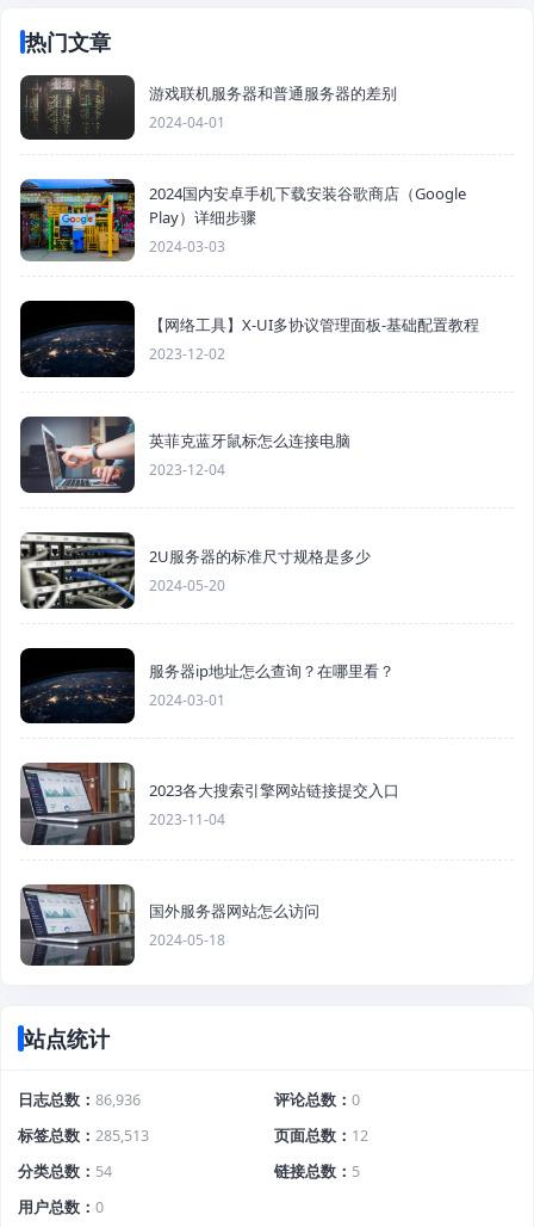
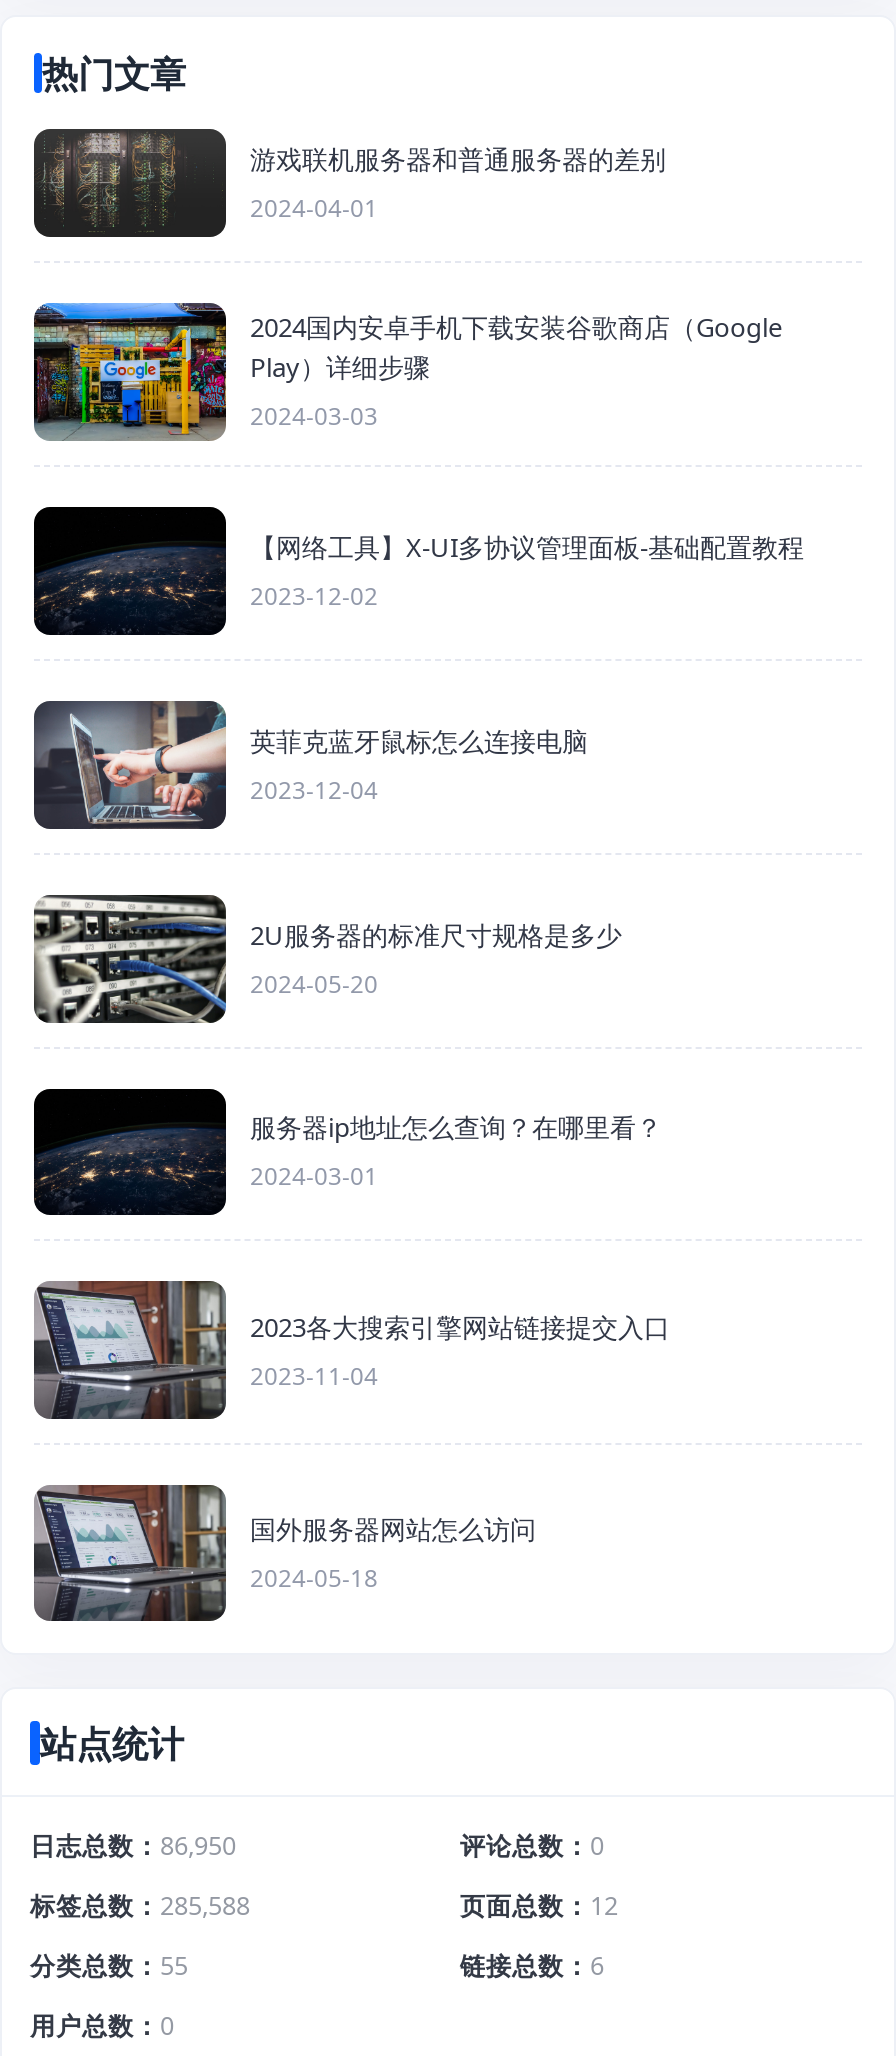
[18,1090,141,1110] 日志总数 86,936 -> [30,1829,236,1863] 日志总数 86,950
[18,1126,149,1146] 标签总数 285,513 -> [30,1889,250,1923] 标签总数 285,588
[18,1162,112,1182] 分类总数 54 -> [30,1949,188,1983] 分类总数 55
[274,1162,360,1182] 链接总数 5 -> [460,1949,604,1983] 链接总数 6

